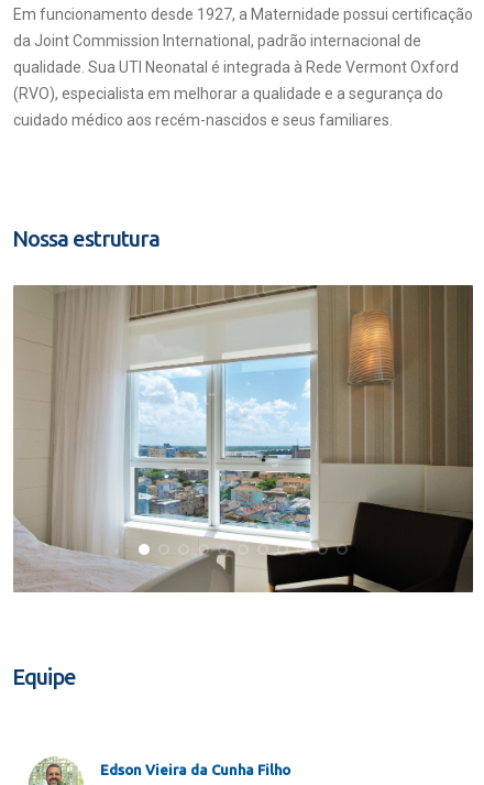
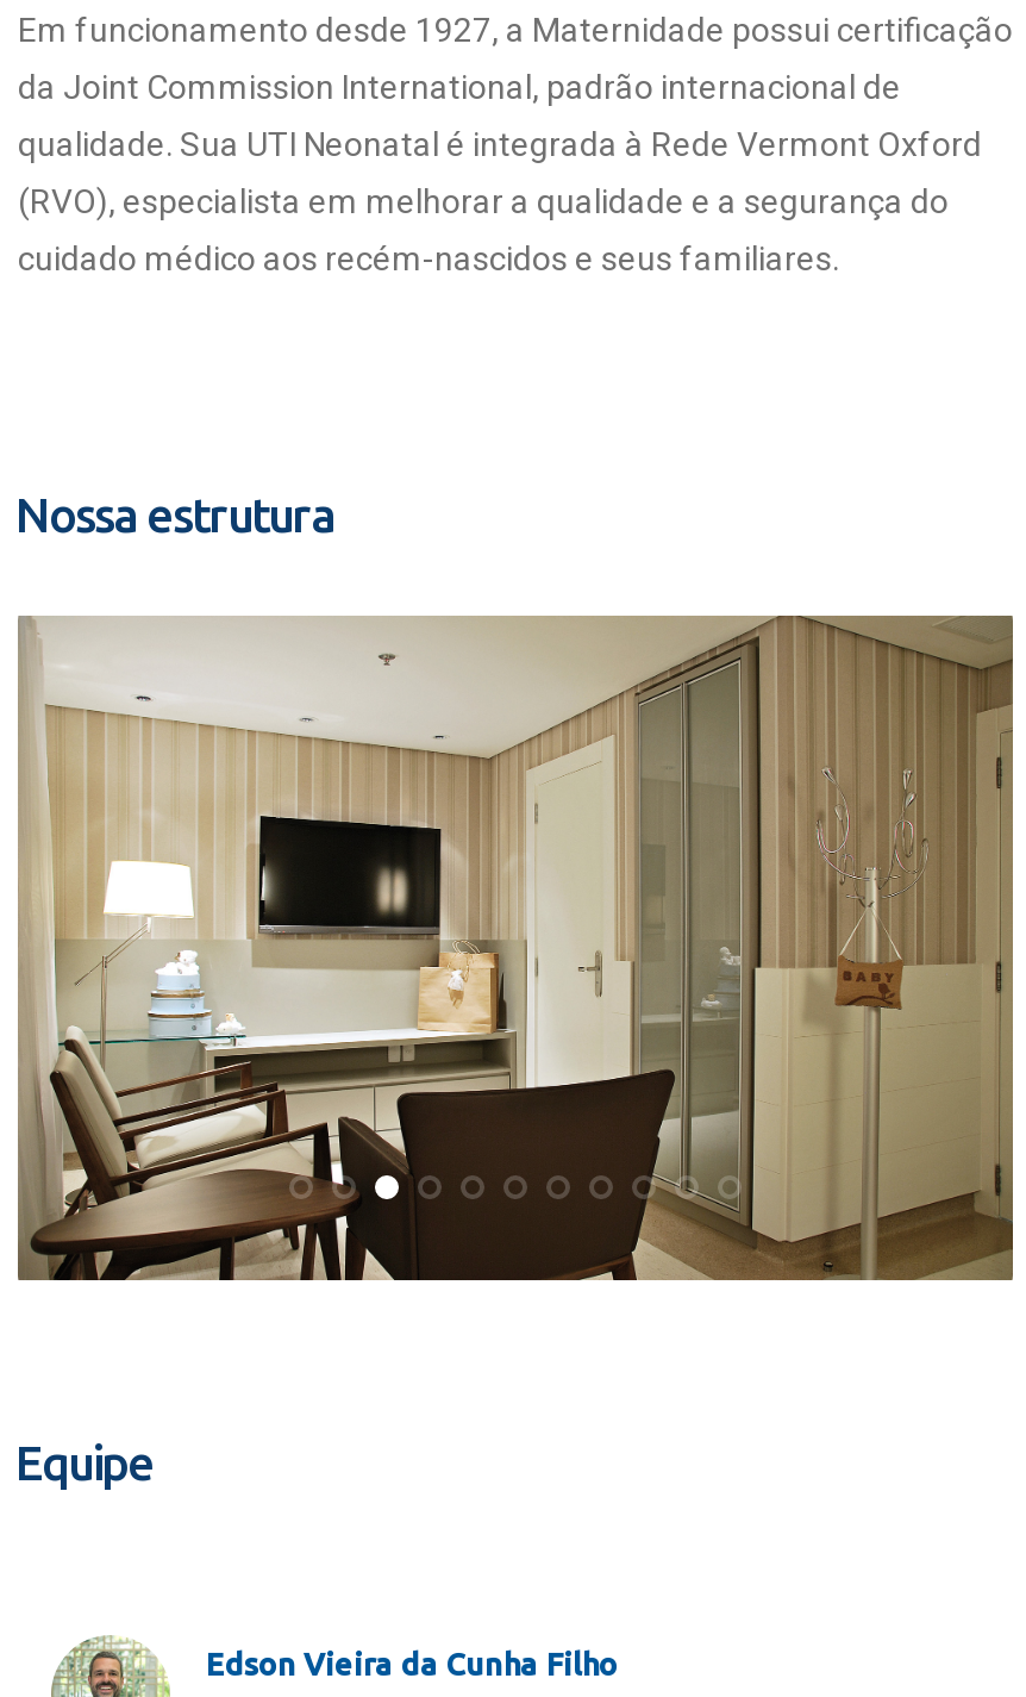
[13,285,474,593] [image] -> [18,616,1015,1283] [image]

